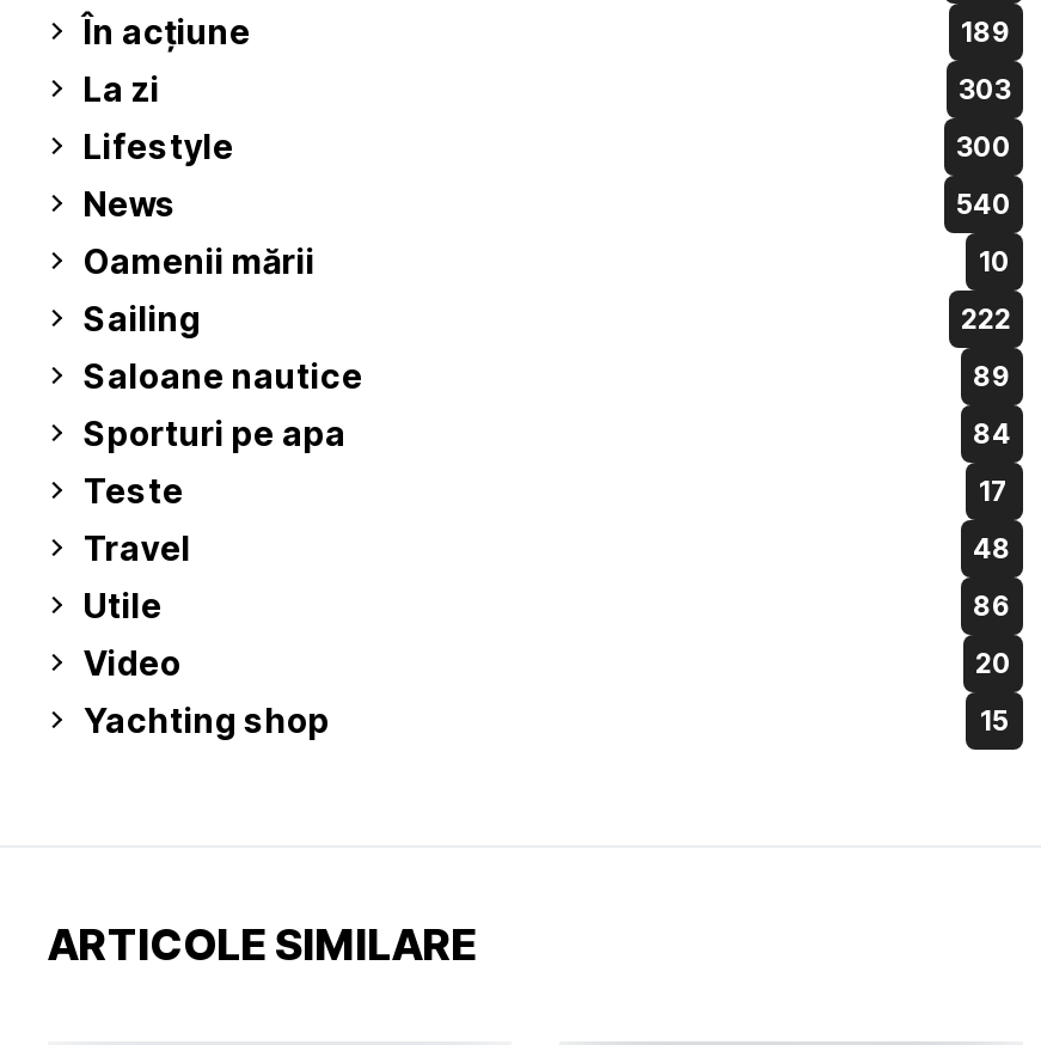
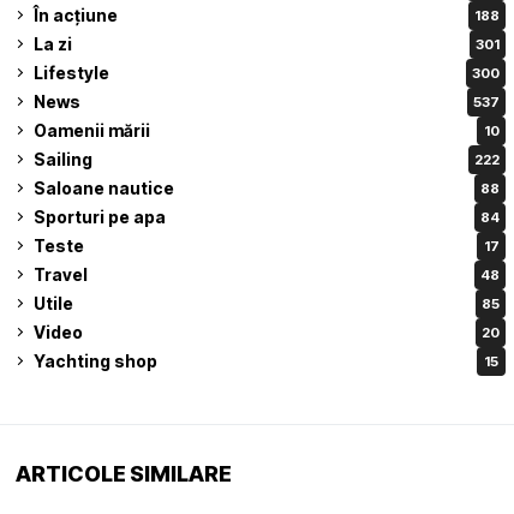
[961,14,1011,47] 189 -> [474,7,500,24] 188
[959,71,1011,105] 303 -> [476,36,500,53] 301
[956,186,1011,220] 540 -> [473,93,500,110] 537
[973,358,1011,392] 89 -> [480,180,500,197] 88
[973,588,1011,621] 86 -> [482,295,500,312] 85

